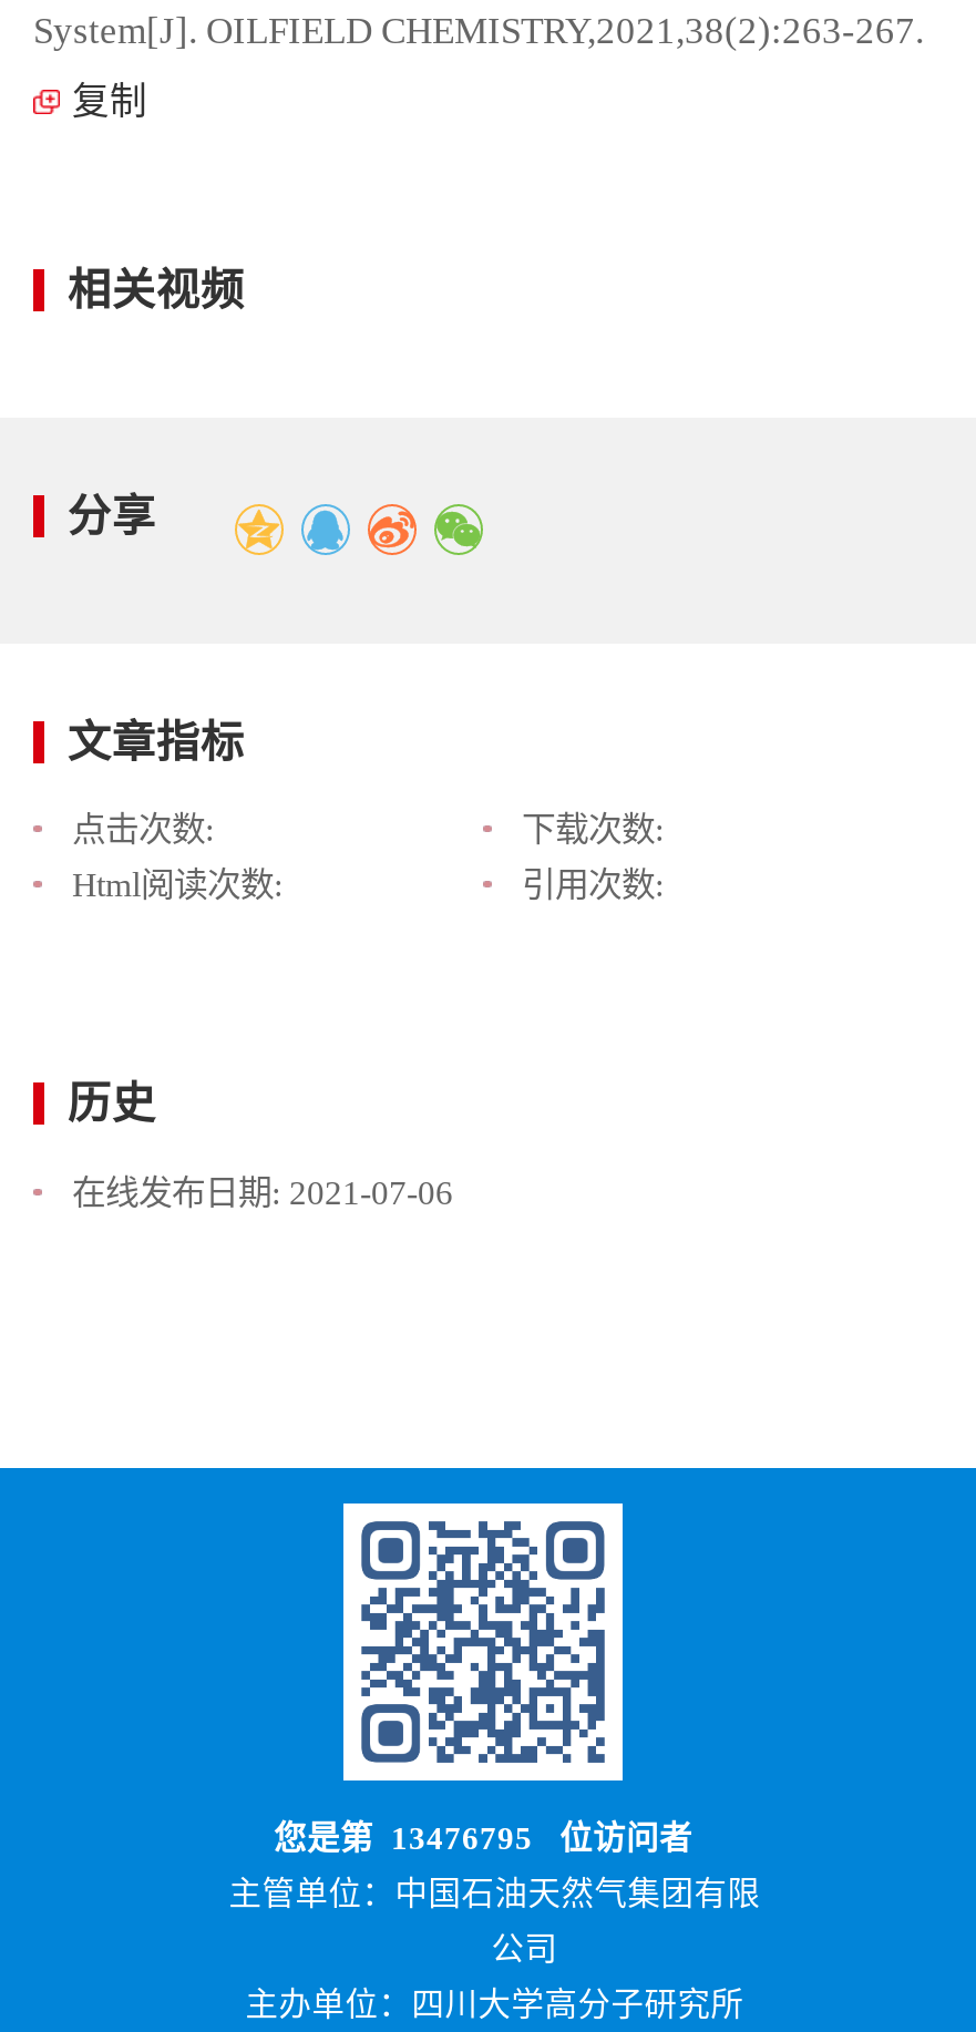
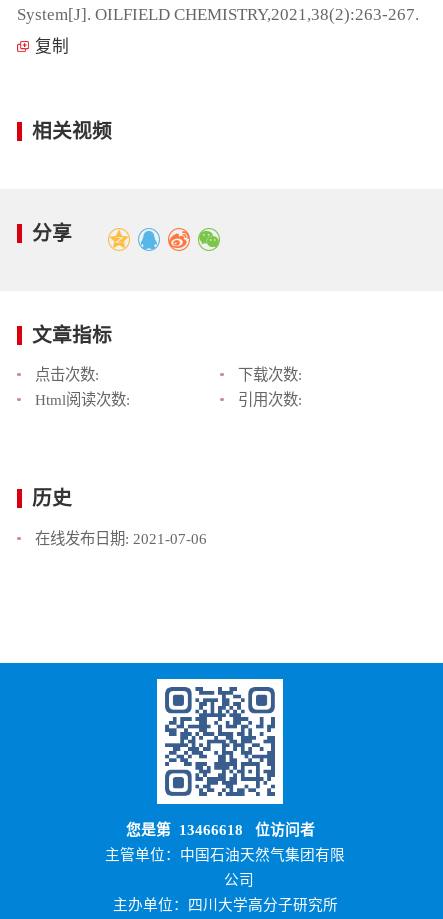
[274,1820,692,1856] 您是第13476795位访问者 -> [125,822,314,838] 您是第13466618位访问者

